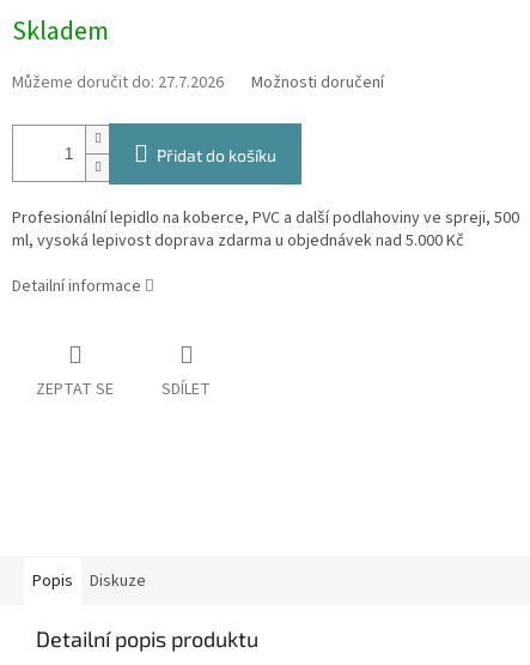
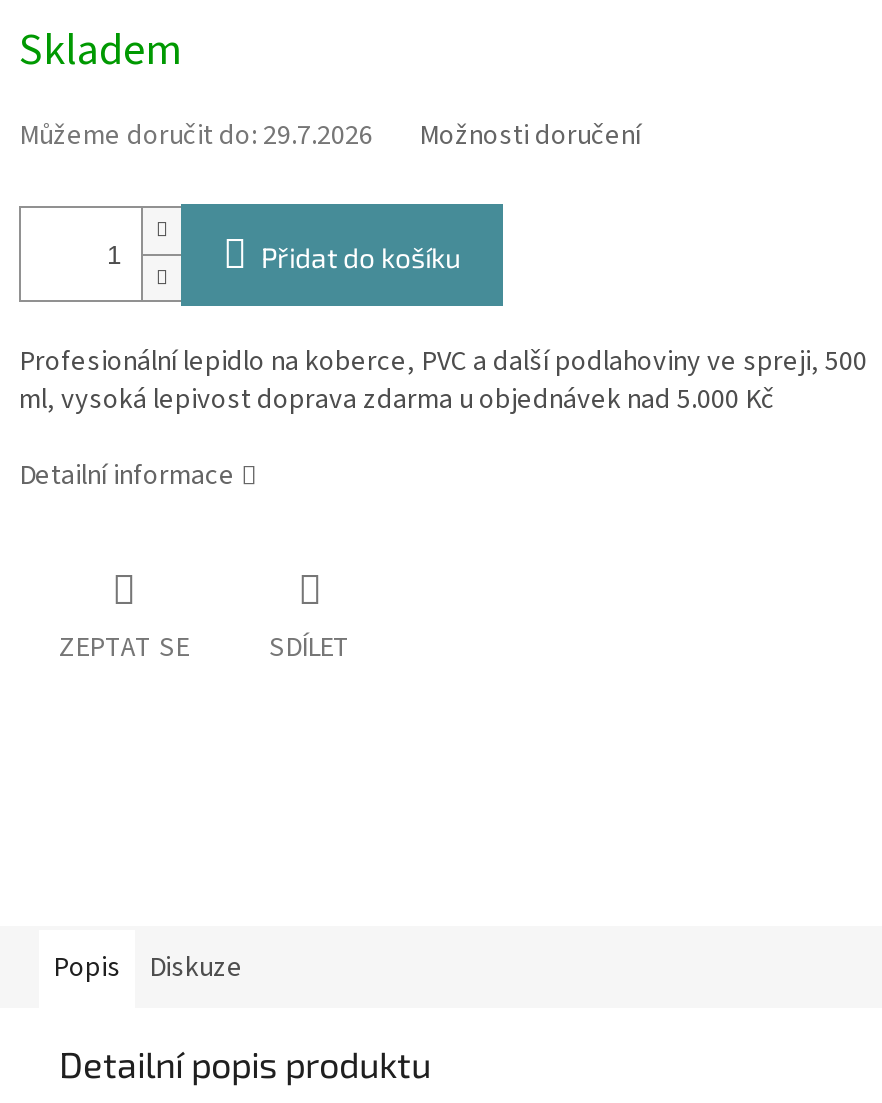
[12,70,224,94] Můžeme doručit do: 27.7.2026 -> [19,115,373,155] Můžeme doručit do: 29.7.2026

